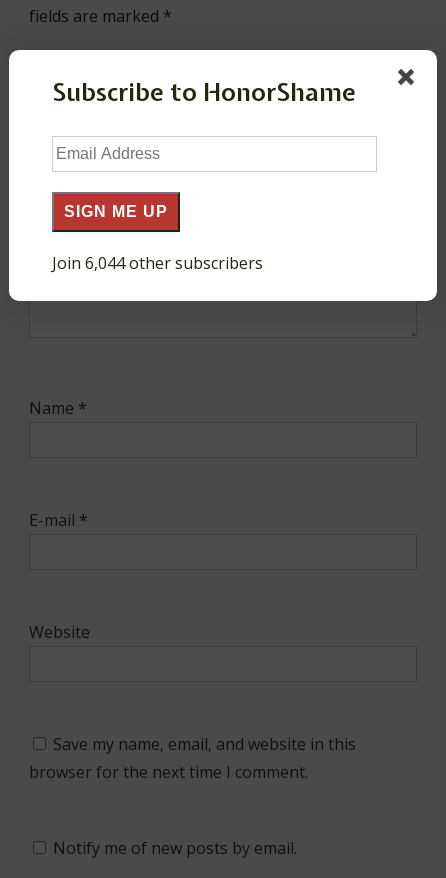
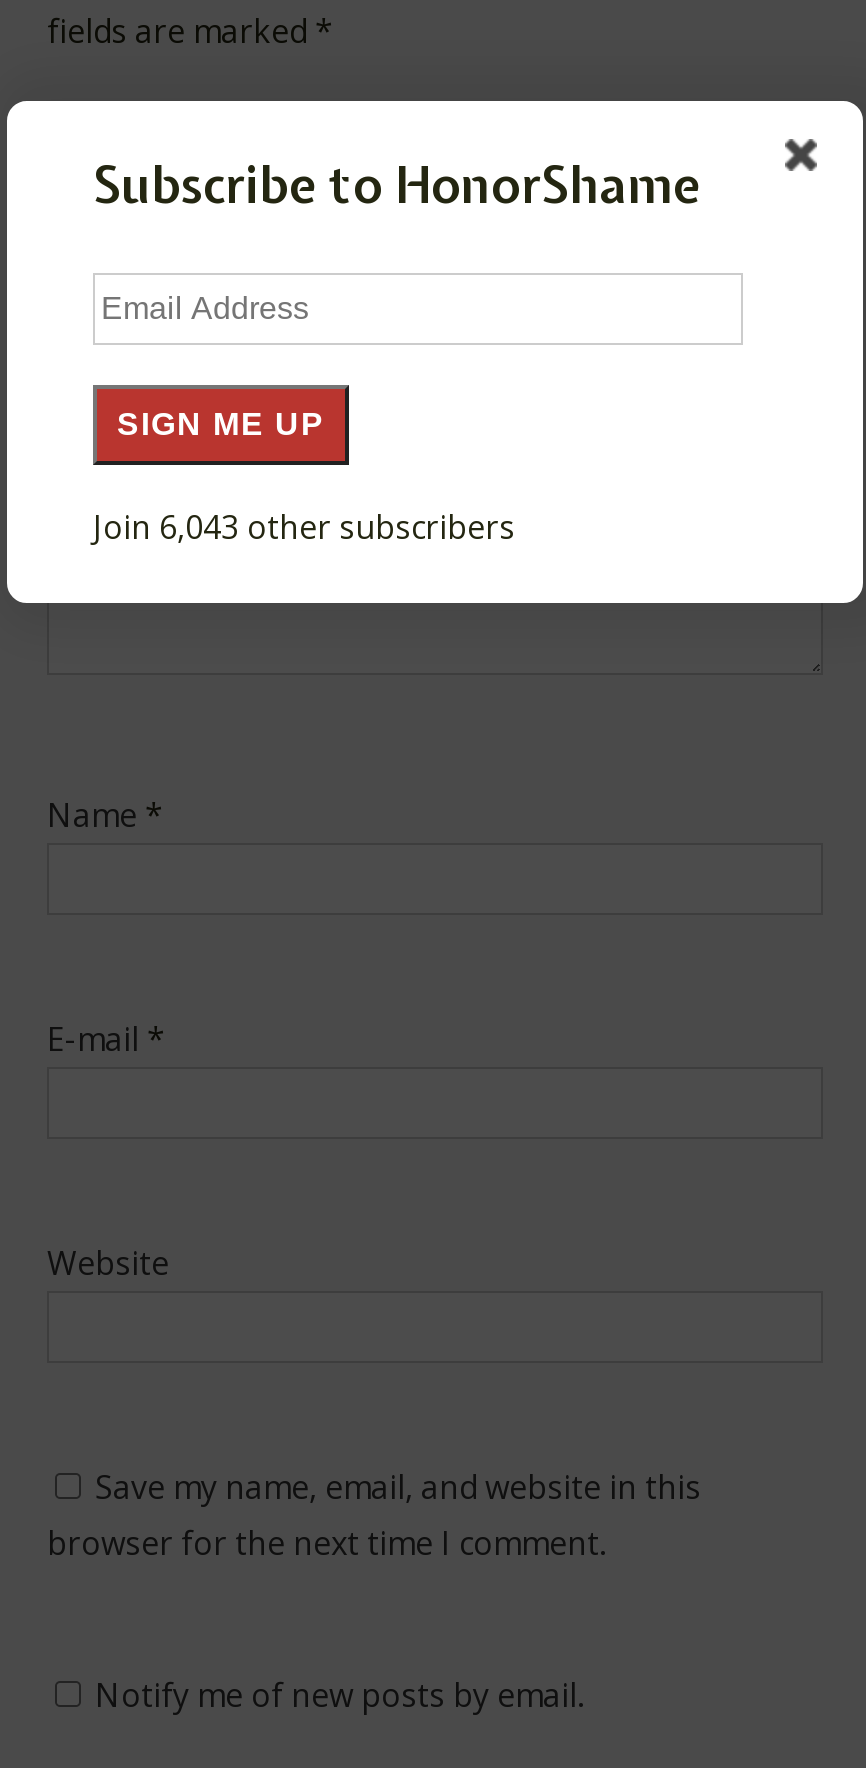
[52,252,263,274] Join 6,044 other subscribers -> [93,505,515,549] Join 6,043 other subscribers

